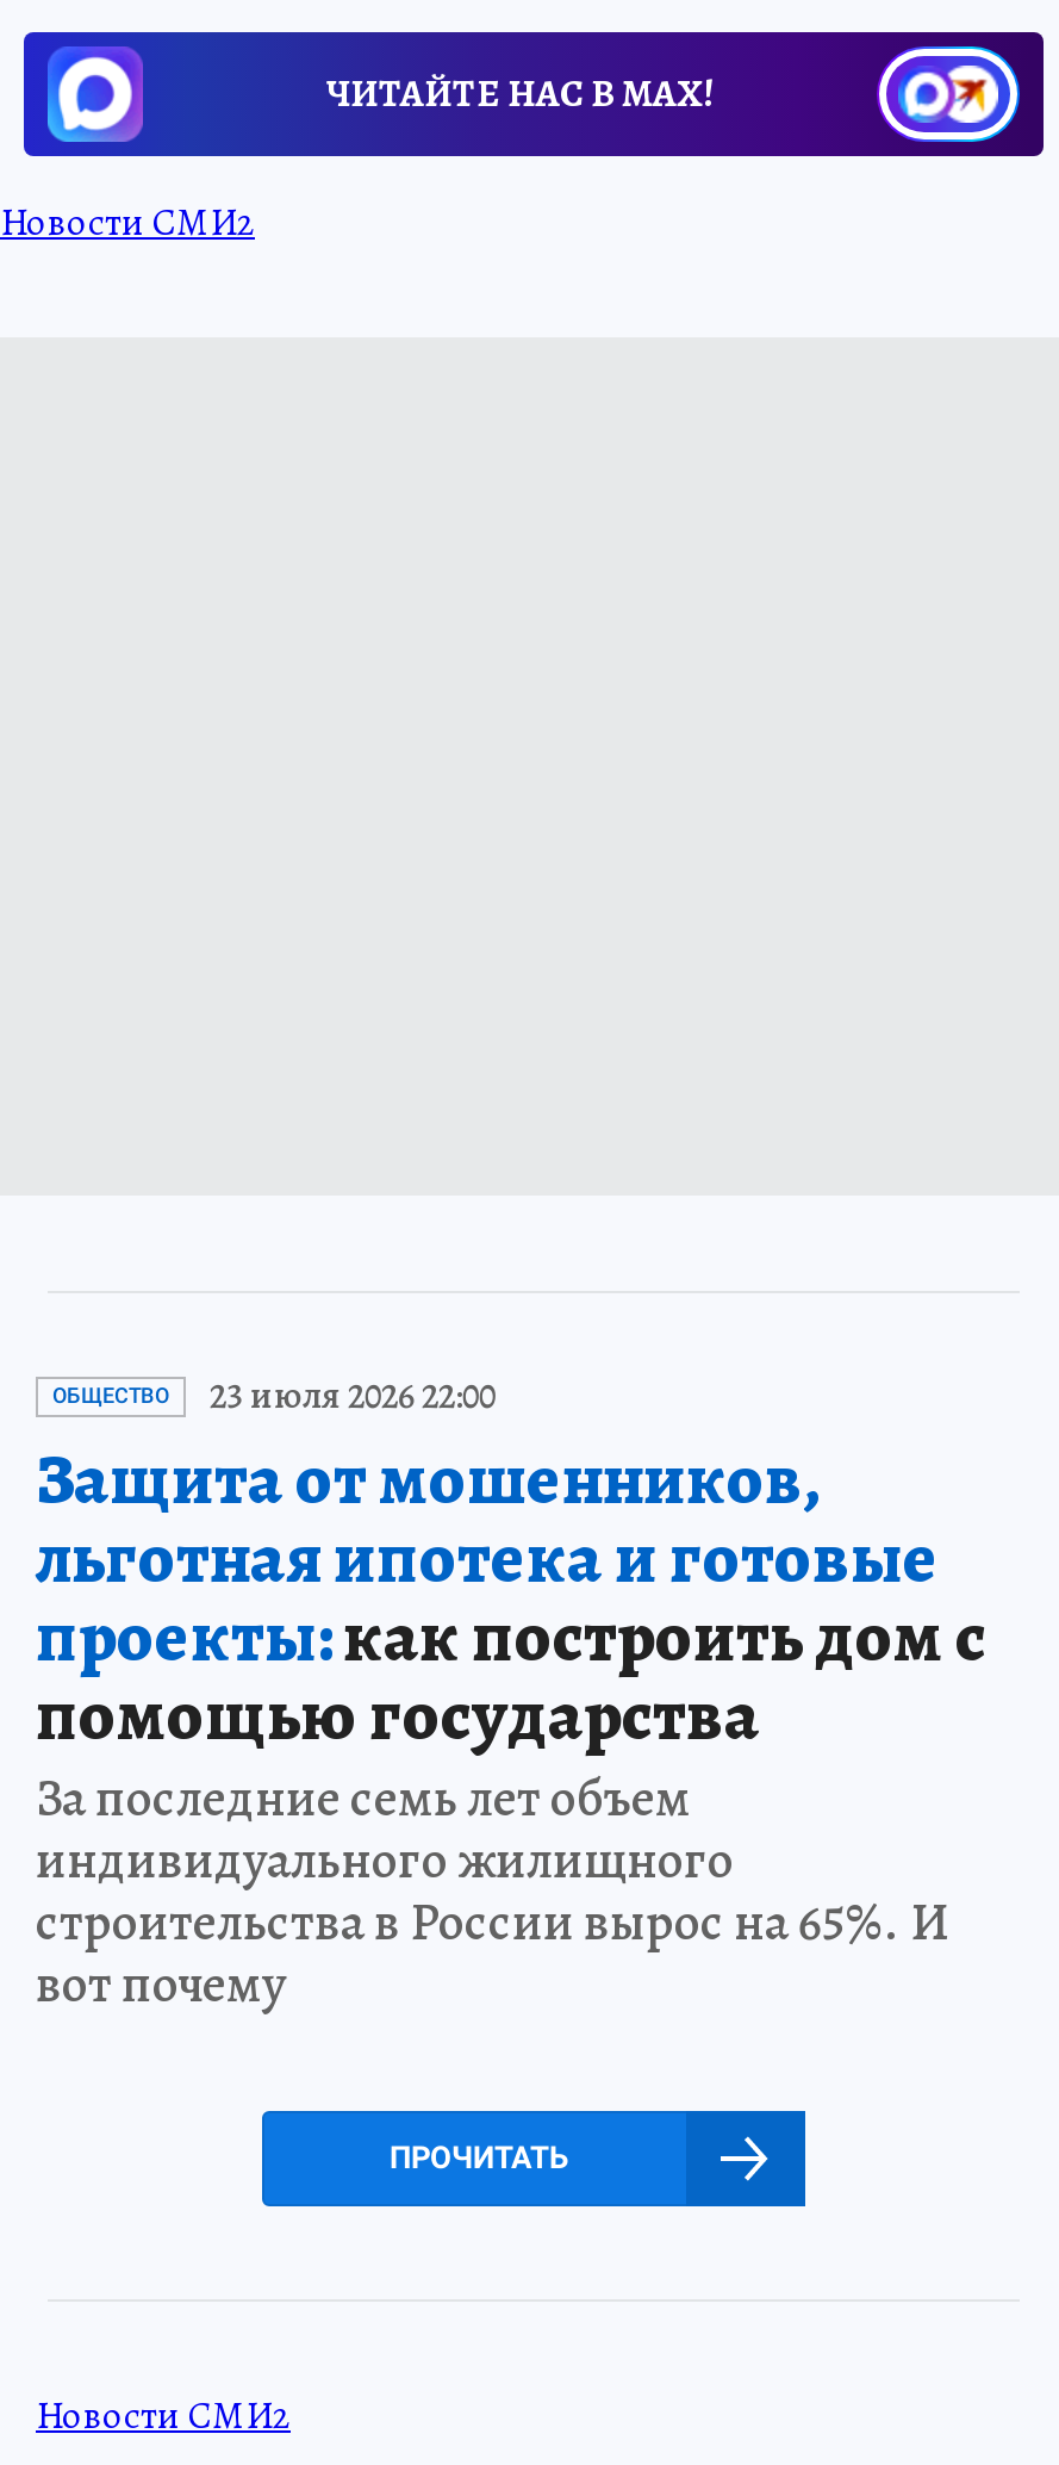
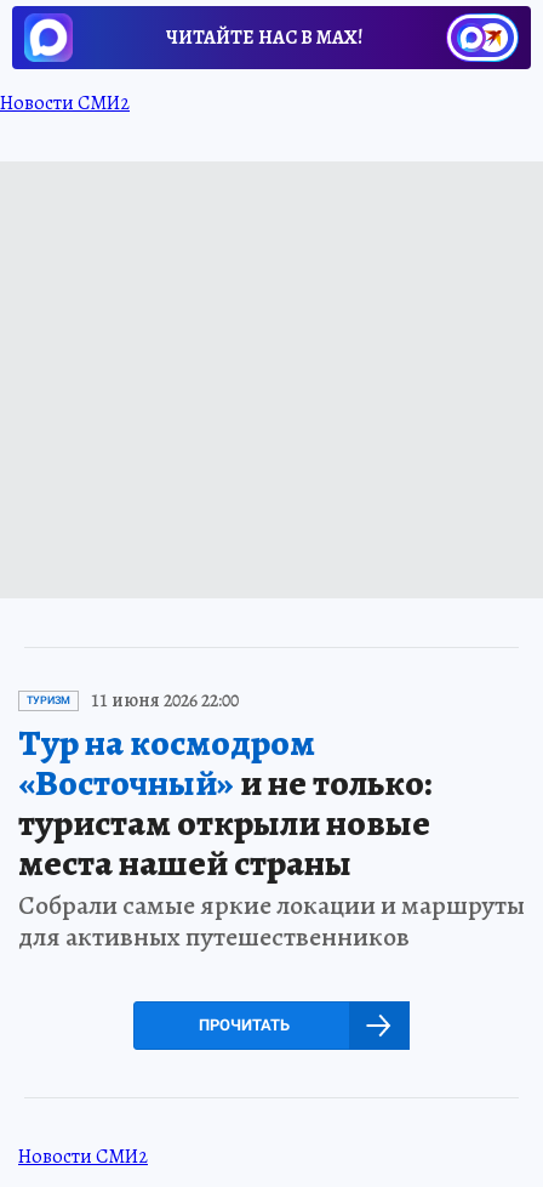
[36,1371,986,2021] ОБЩЕСТВО | 23 июля 2026 22:00 | Защита от мошенников, | льготная ипотека и готовые | проекты:как построить дом с | помощью государства | За последние семь лет объем | индивидуального жилищного | строительства в России вырос на 65%. И | вот почему -> [18,687,525,956] ТУРИЗМ | 11 июня 2026 22:00 | Тур на космодром | «Восточный»и не только: | туристам открыли новые | места нашей страны | Собрали самые яркие локации и маршруты | для активных путешественников

